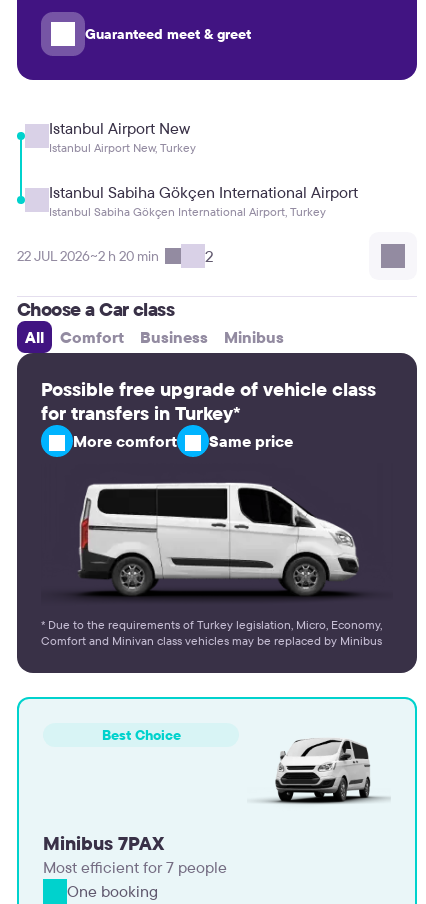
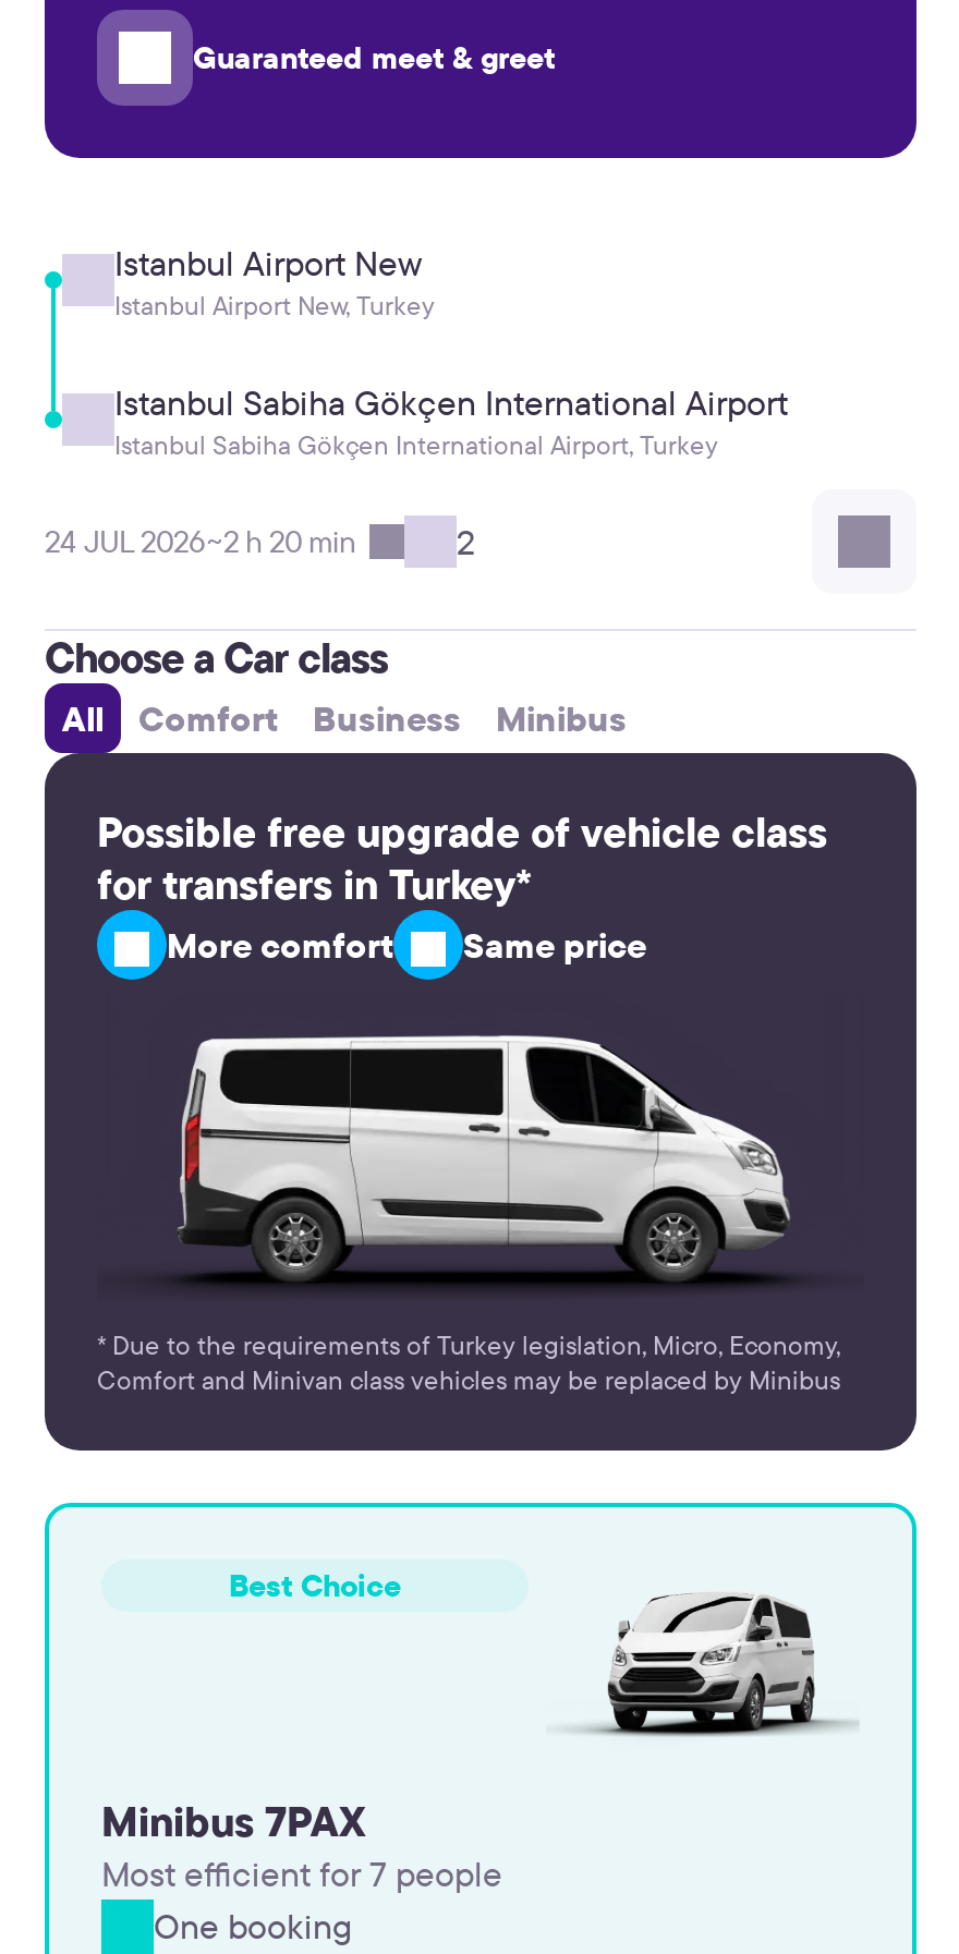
[17,247,165,265] 22 JUL 2026~2 h 20 min -> [45,522,369,561] 24 JUL 2026~2 h 20 min

